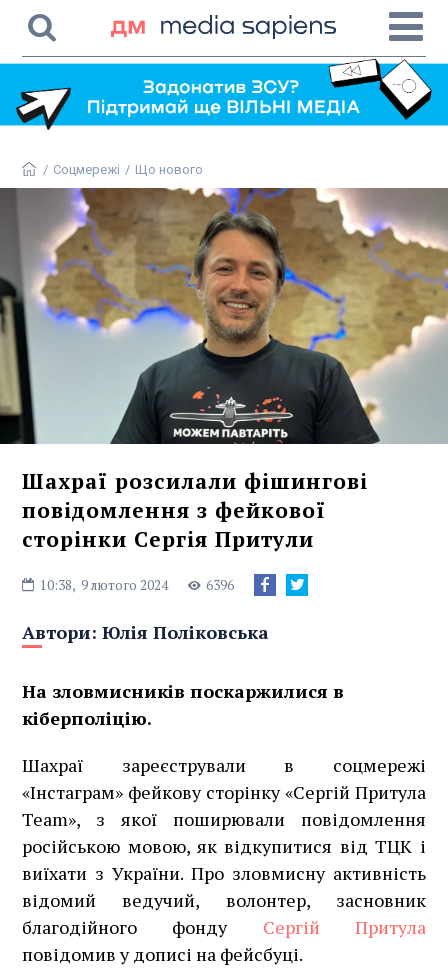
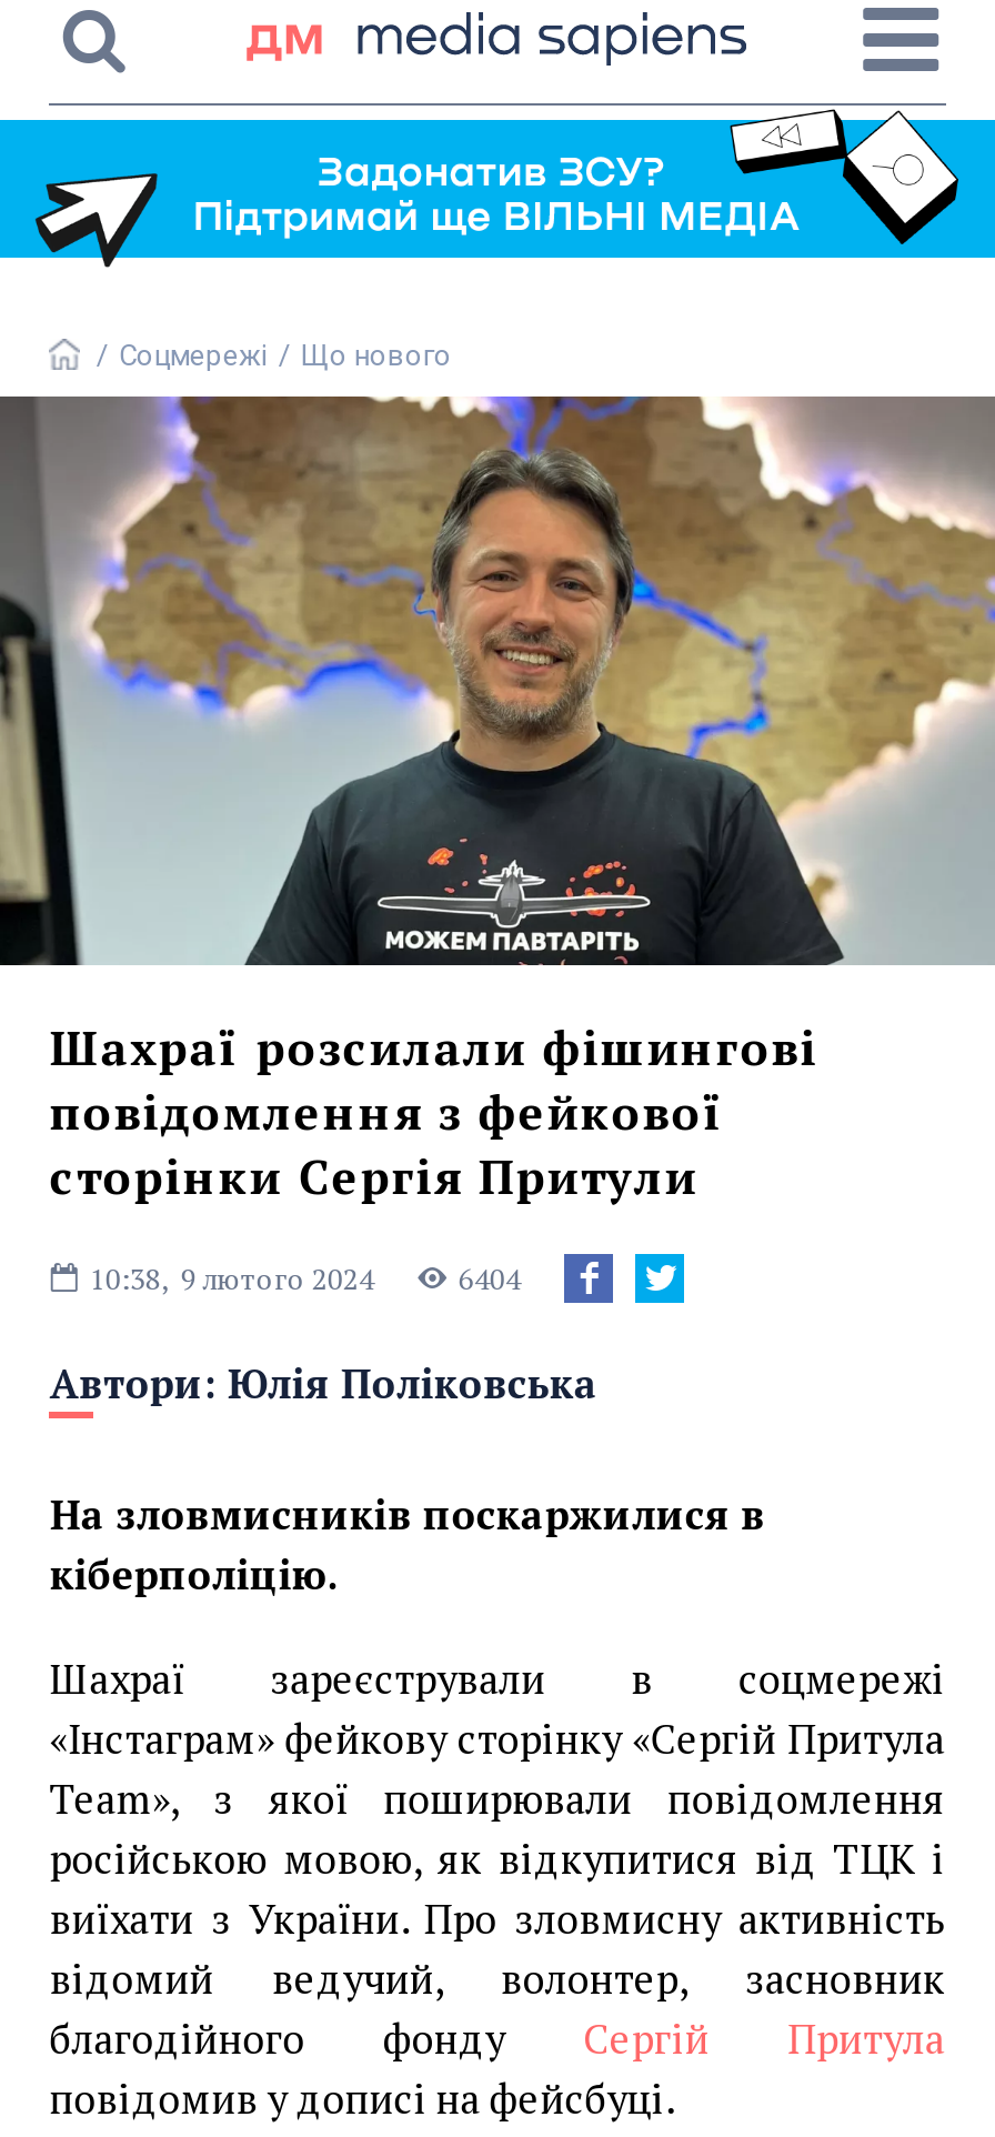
[206,575,234,593] 6396 -> [458,1257,521,1297] 6404

